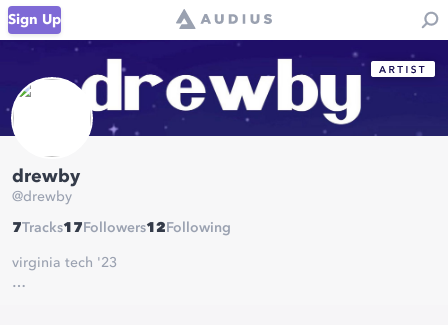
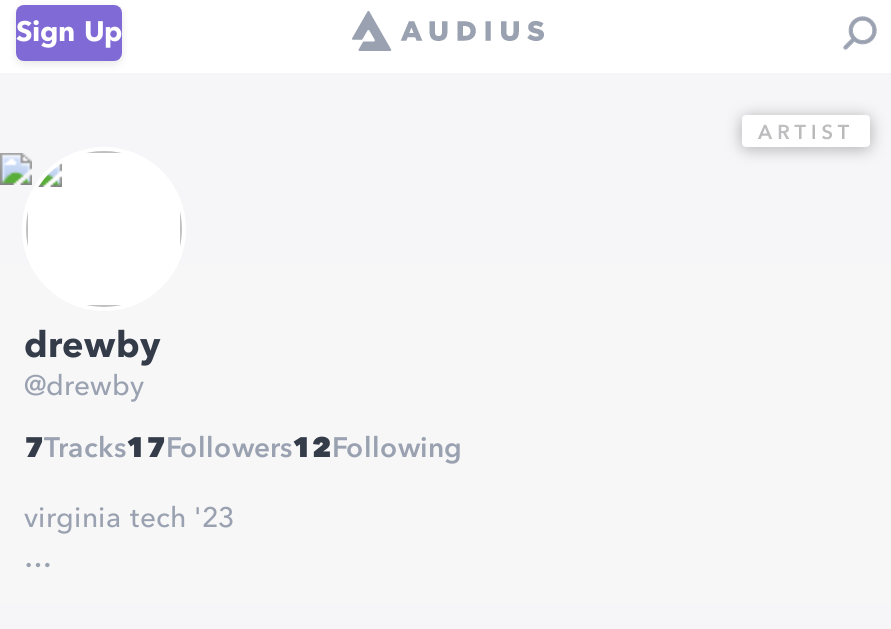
[3,39,445,137] [image] -> none

